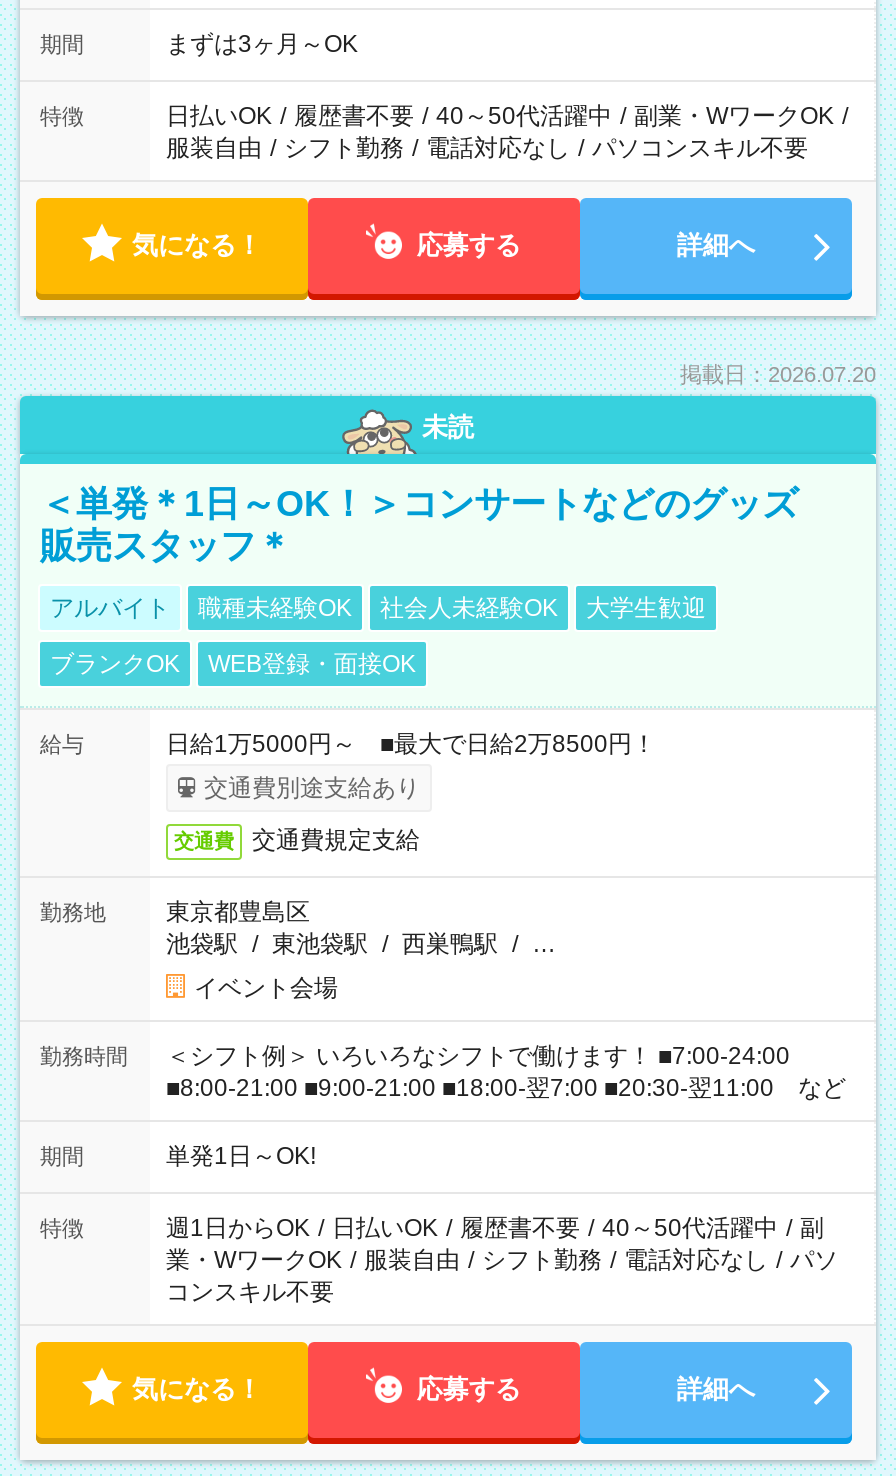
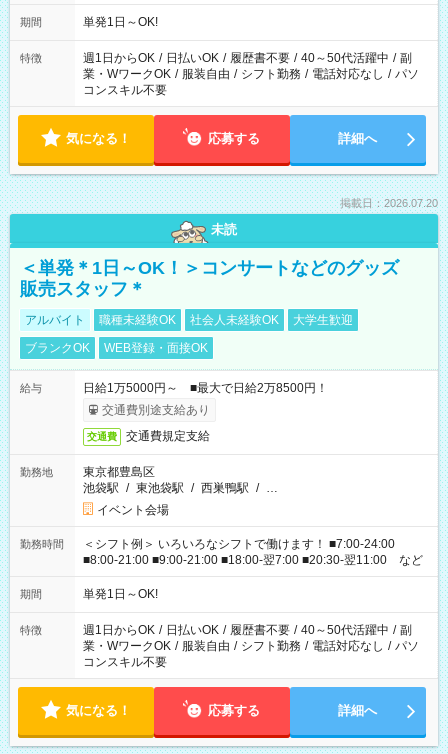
[166,30,358,58] まずは3ヶ月～OK -> [83,15,158,29] 単発1日～OK!
[166,102,848,162] 日払いOK / 履歴書不要 / 40～50代活躍中 / 副業・WワークOK / | 服装自由 / シフト勤務 / 電話対応なし / パソコンスキル不要 -> [83,51,419,97] 週1日からOK / 日払いOK / 履歴書不要 / 40～50代活躍中 / 副 | 業・WワークOK / 服装自由 / シフト勤務 / 電話対応なし / パソ | コンスキル不要

